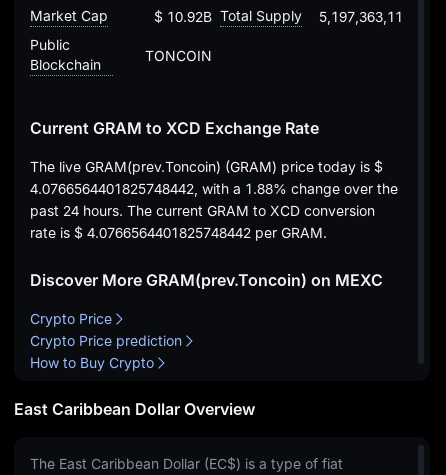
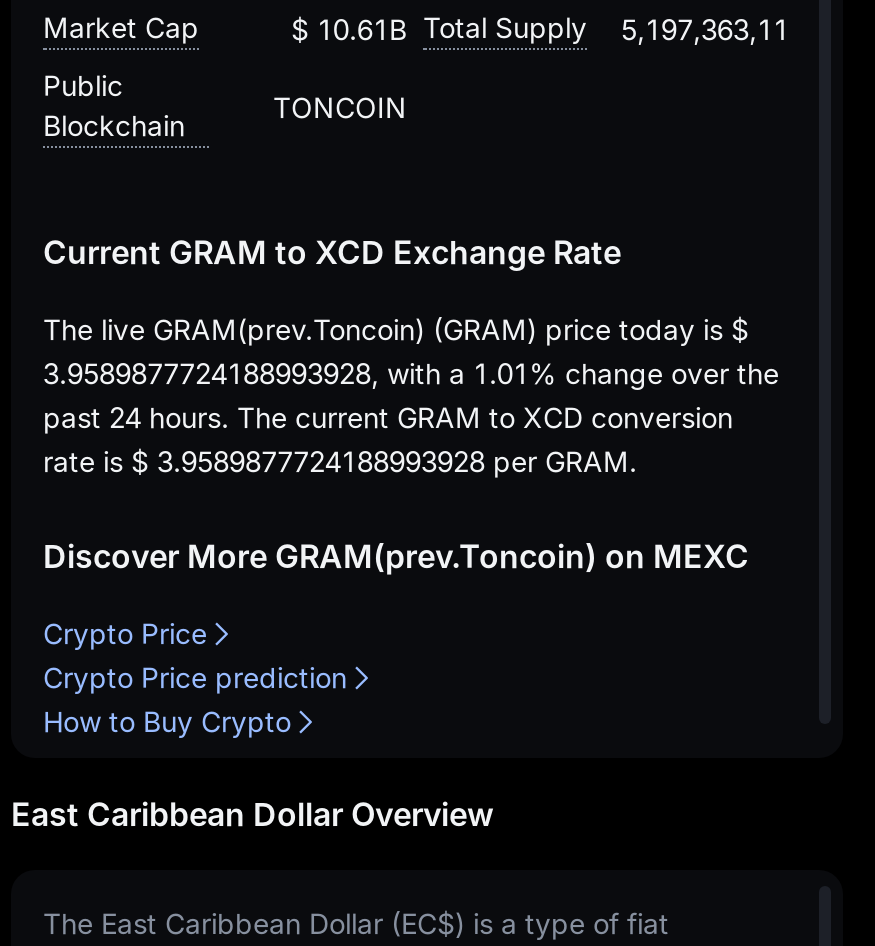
[154,7,302,25] $ 10.92B Total Supply -> [291,11,587,46] $ 10.61B Total Supply
[30,180,398,197] 4.0766564401825748442, with a 1.88% change over the -> [43,357,779,391] 3.9589877724188993928, with a 1.01% change over the
[30,224,327,241] rate is $ 4.0766564401825748442 per GRAM. -> [43,445,637,479] rate is $ 3.9589877724188993928 per GRAM.

